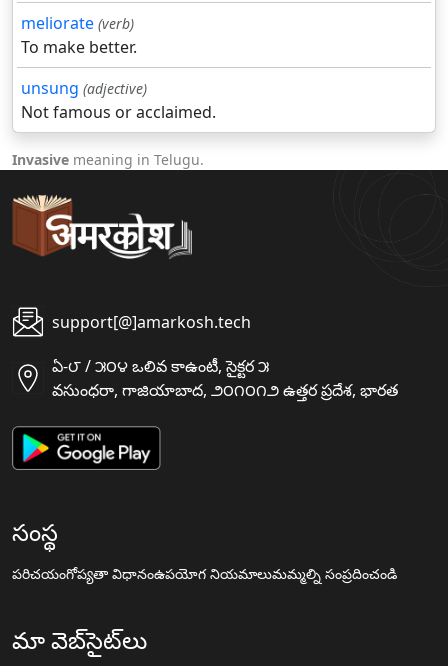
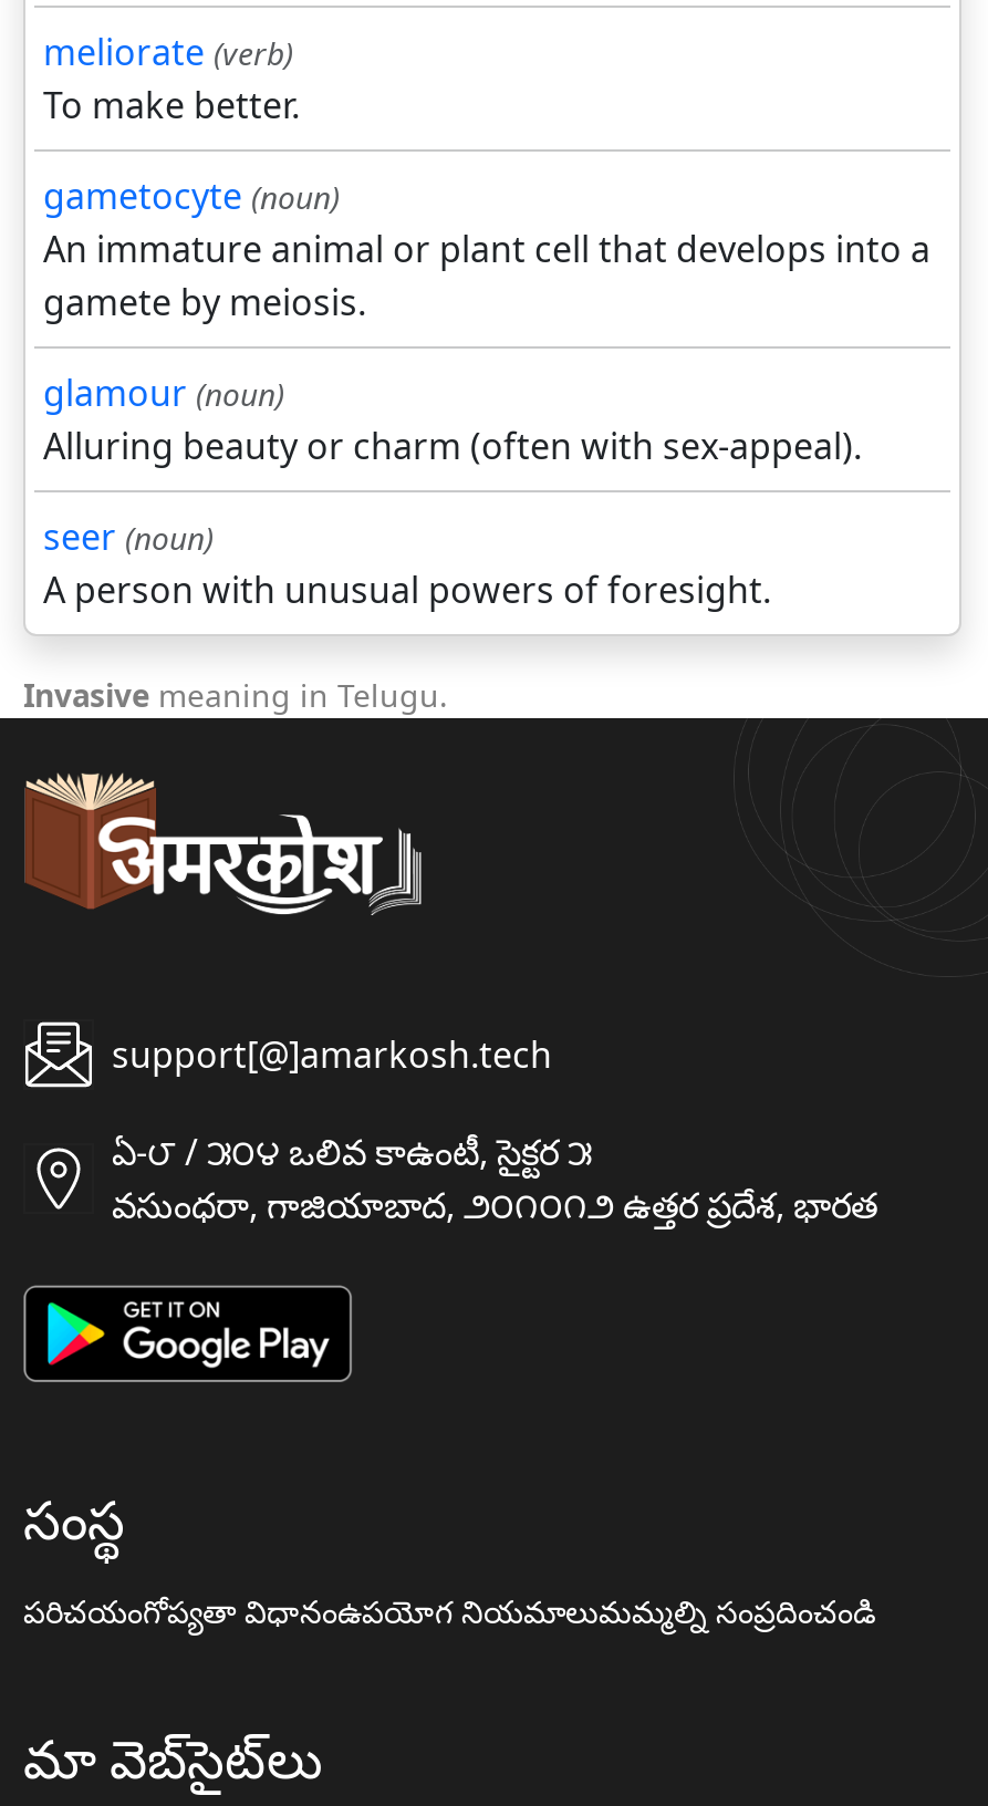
[21,77,216,123] unsung (adjective) | Not famous or acclaimed. -> [43,171,930,613] gametocyte (noun) | An immature animal or plant cell that develops into a | gamete by meiosis. | glamour (noun) | Alluring beauty or charm (often with sex-appeal). | seer (noun) | A person with unusual powers of foresight.

